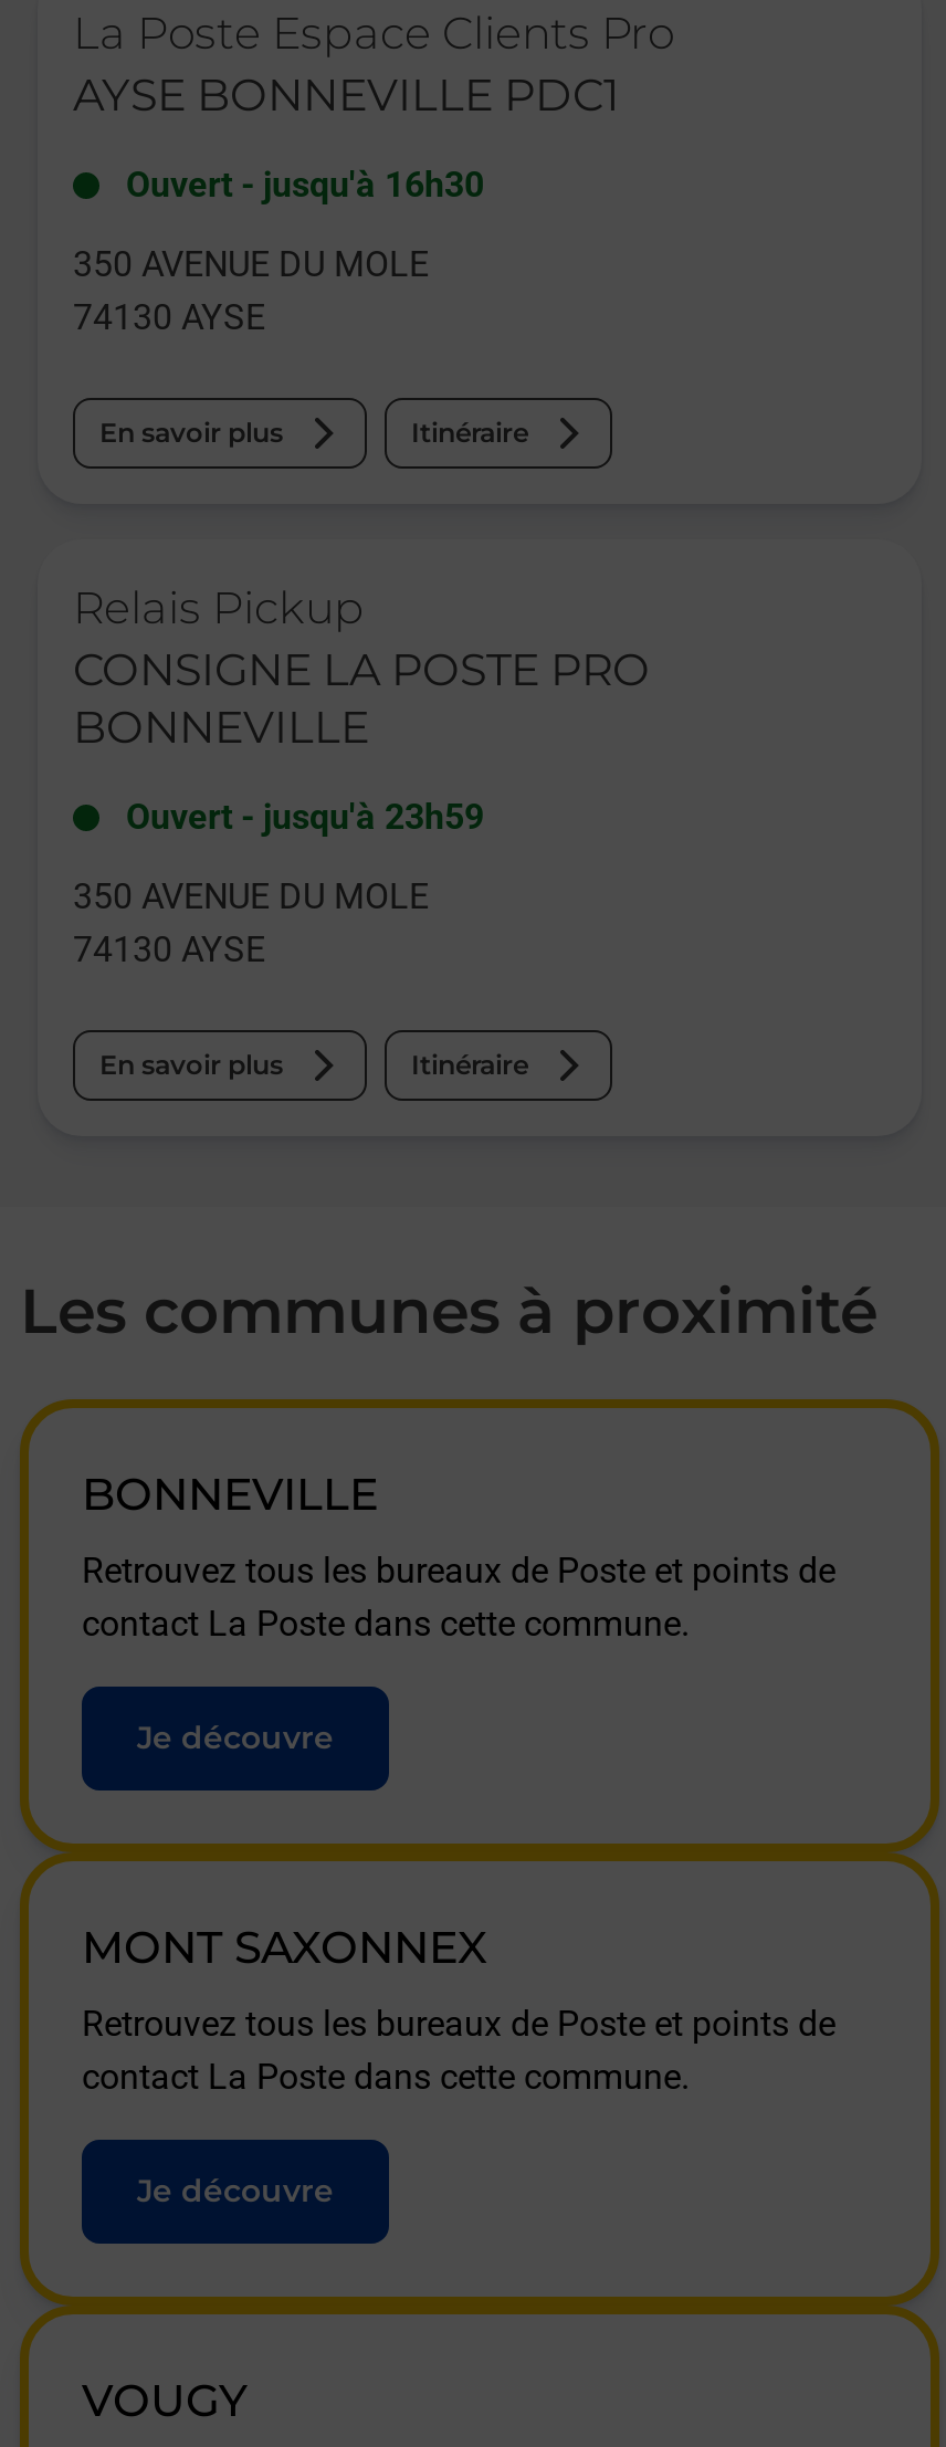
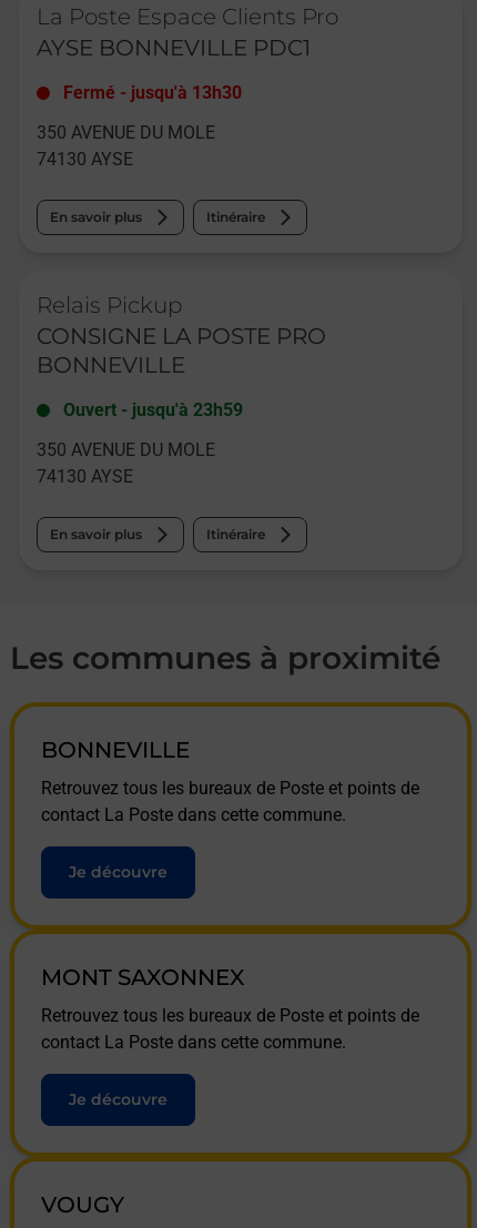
[126,164,484,206] Ouvert - jusqu'à 16h30 -> [63,82,242,103] Fermé - jusqu'à 13h30

